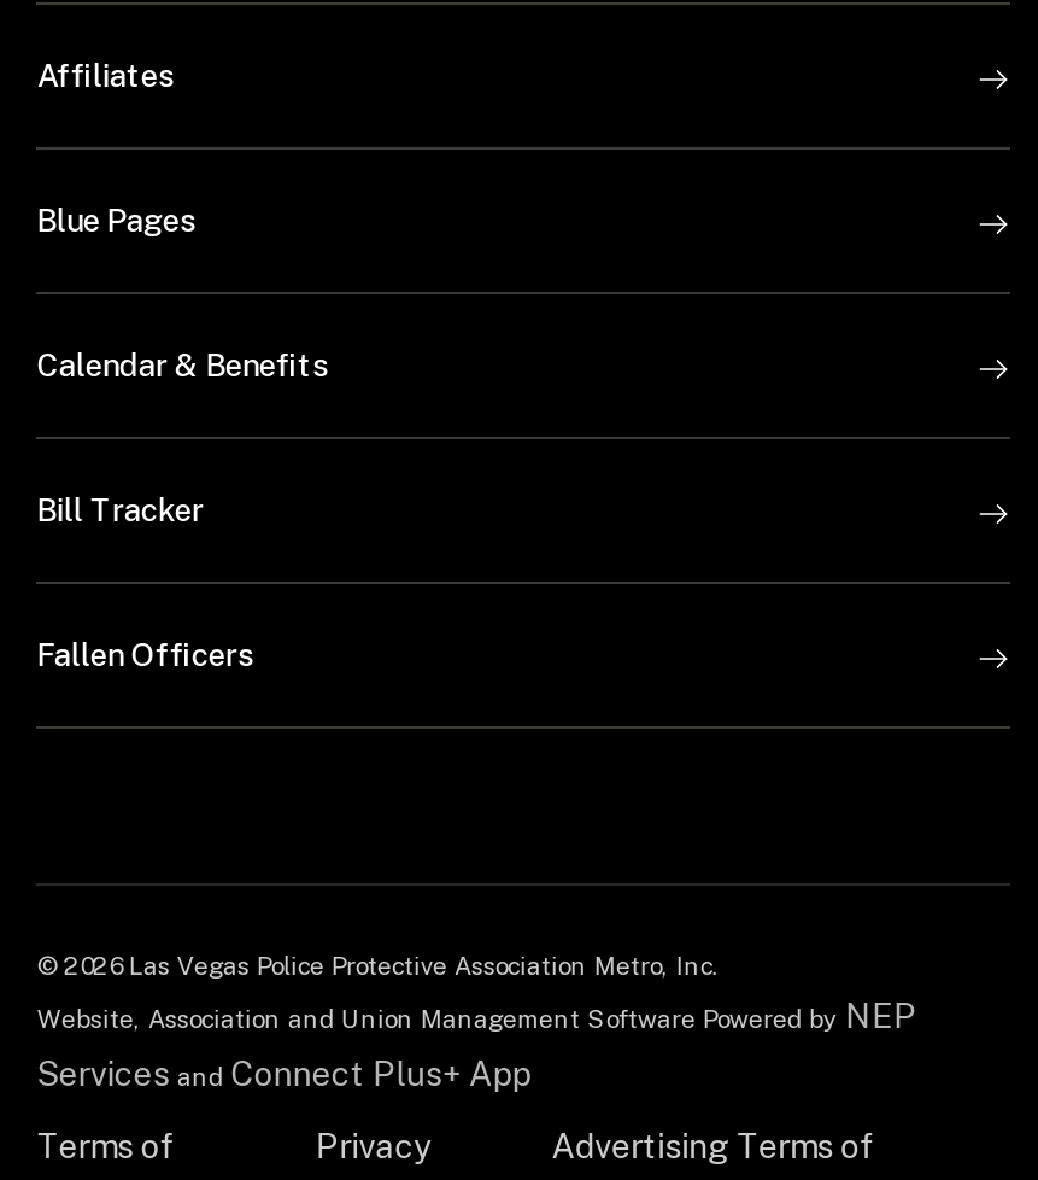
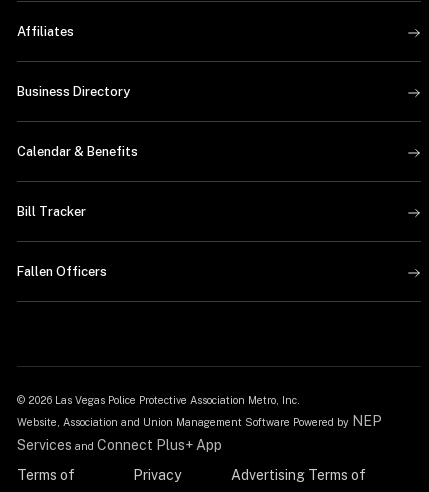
[37,204,196,240] Blue Pages -> [17,84,130,99] Business Directory

